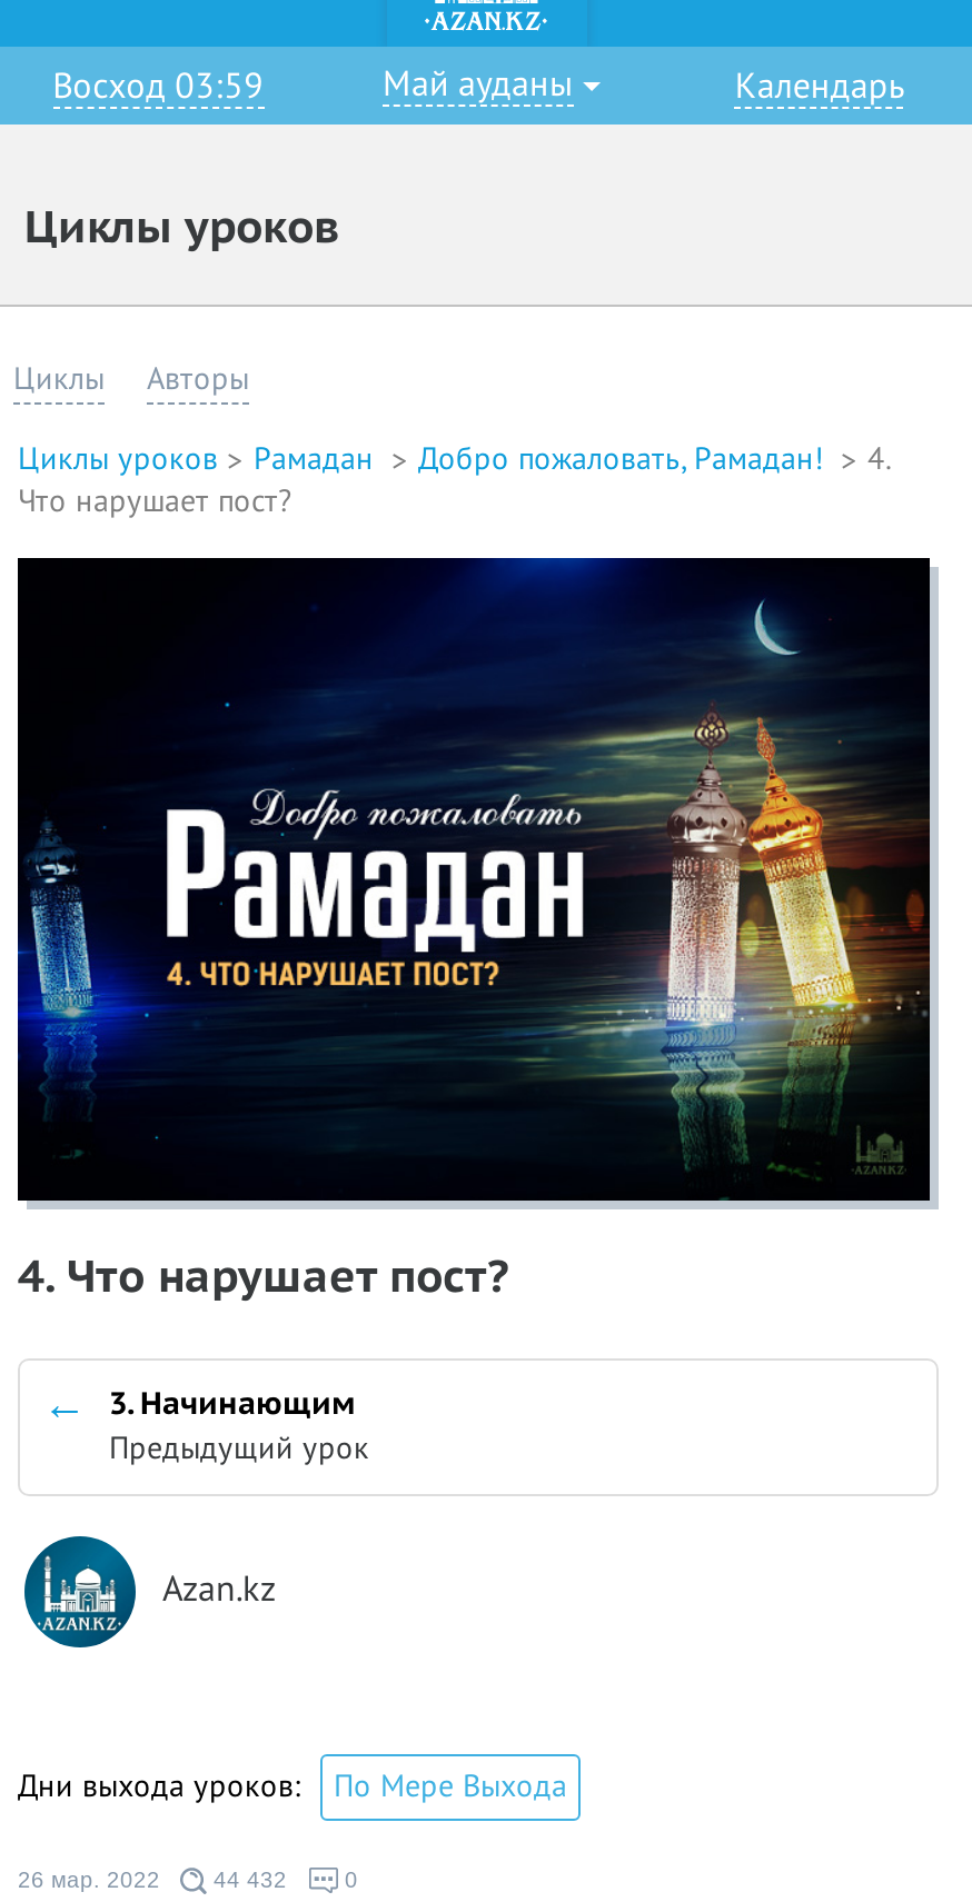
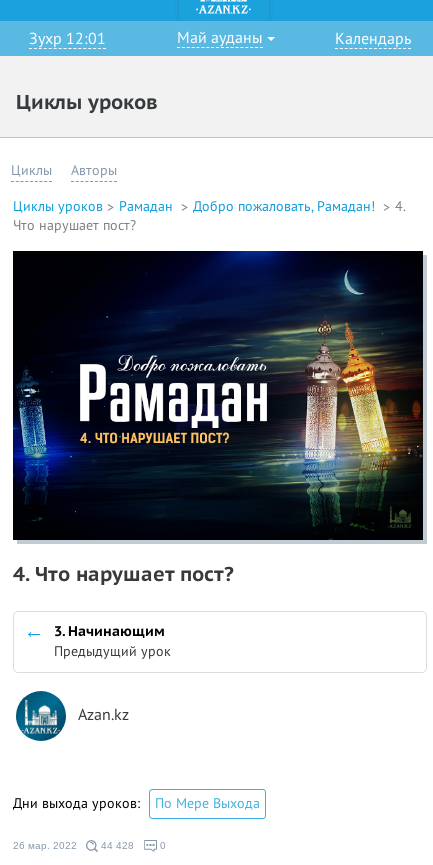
[52,67,264,107] Восход 03:59 -> [29,30,106,48] Зухр 12:01
[18,1868,287,1893] 26 мар. 2022 44 432 -> [13,840,134,851] 26 мар. 2022 44 428

